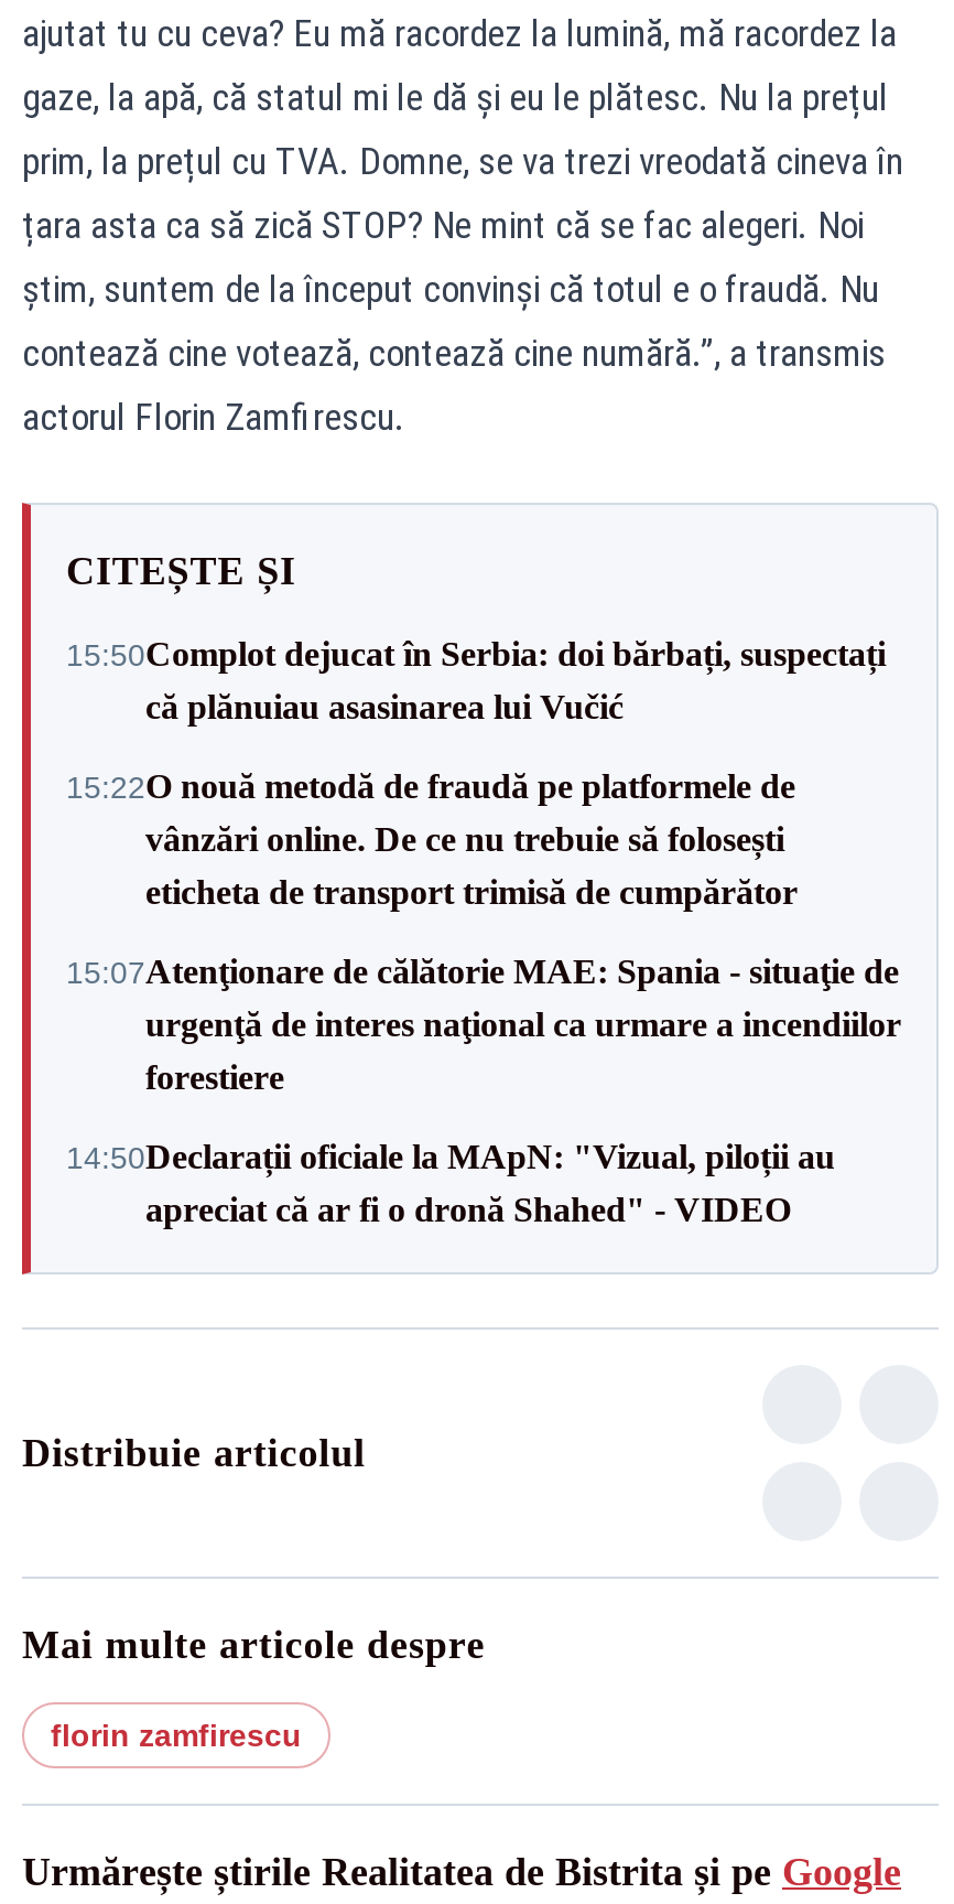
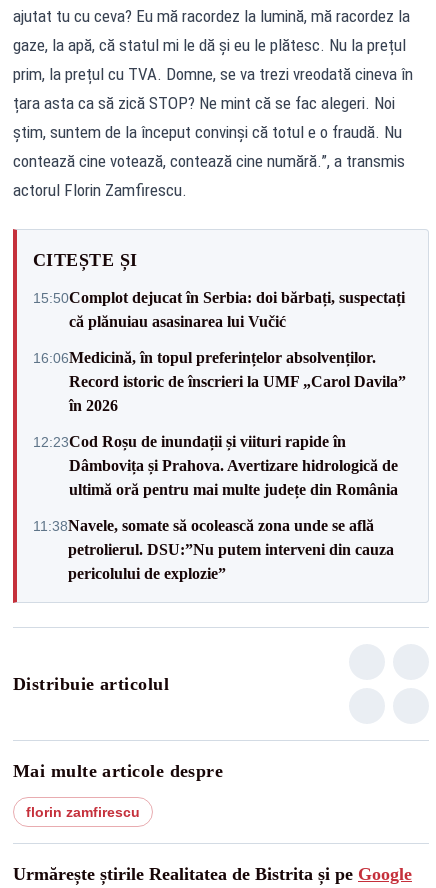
[66,767,798,911] 15:22O nouă metodă de fraudă pe platformele de | vânzări online. De ce nu trebuie să folosești | eticheta de transport trimisă de cumpărător -> [33,348,406,413] 16:06Medicină, în topul preferințelor absolvenților. | Record istoric de înscrieri la UMF „Carol Davila” | în 2026
[66,953,901,1096] 15:07Atenţionare de călătorie MAE: Spania - situaţie de | urgenţă de interes naţional ca urmare a incendiilor | forestiere -> [33,432,398,497] 12:23Cod Roșu de inundații și viituri rapide în | Dâmbovița și Prahova. Avertizare hidrologică de | ultimă oră pentru mai multe județe din România
[66,1138,835,1228] 14:50Declarații oficiale la MApN: "Vizual, piloții au | apreciat că ar fi o dronă Shahed" - VIDEO -> [33,516,394,581] 11:38Navele, somate să ocolească zona unde se află | petrolierul. DSU:”Nu putem interveni din cauza | pericolului de explozie”

